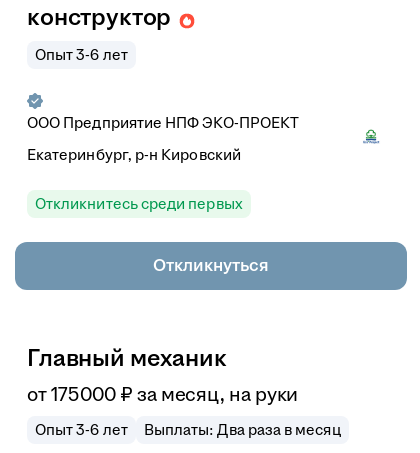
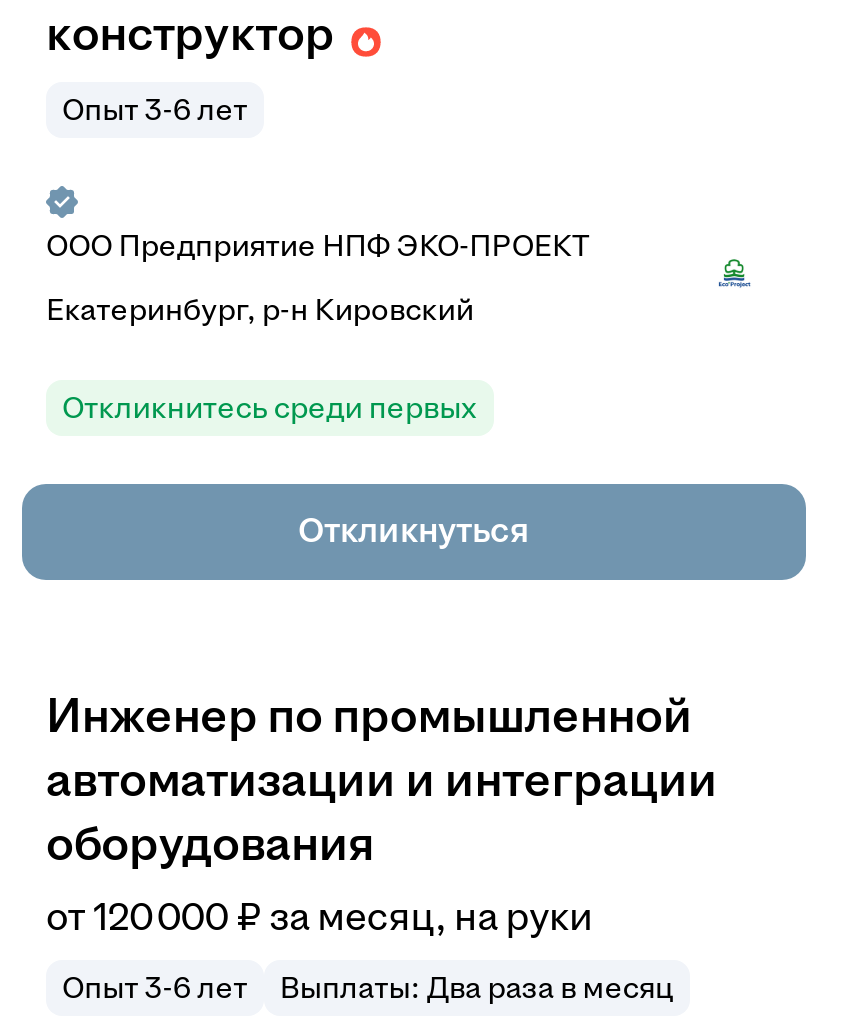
[27,345,226,371] Главный механик -> [46,690,717,870] Инженер по промышленной | автоматизации и интеграции | оборудования
[27,384,298,405] от 175 000 ₽ за месяц, на руки -> [46,896,593,938] от 120 000 ₽ за месяц, на руки

